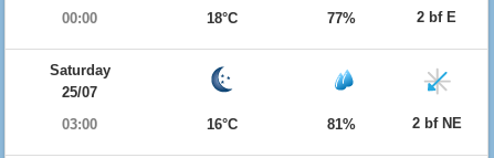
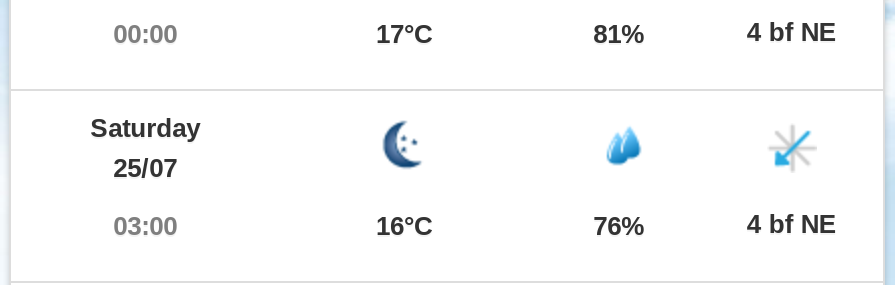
[207,9,457,27] 18°C | 77% | 2 bf E -> [376,16,837,48] 17°C | 81% | 4 bf NE
[327,116,356,133] 81% -> [593,210,645,240] 76%
[412,115,462,132] 2 bf NE -> [747,208,837,238] 4 bf NE

